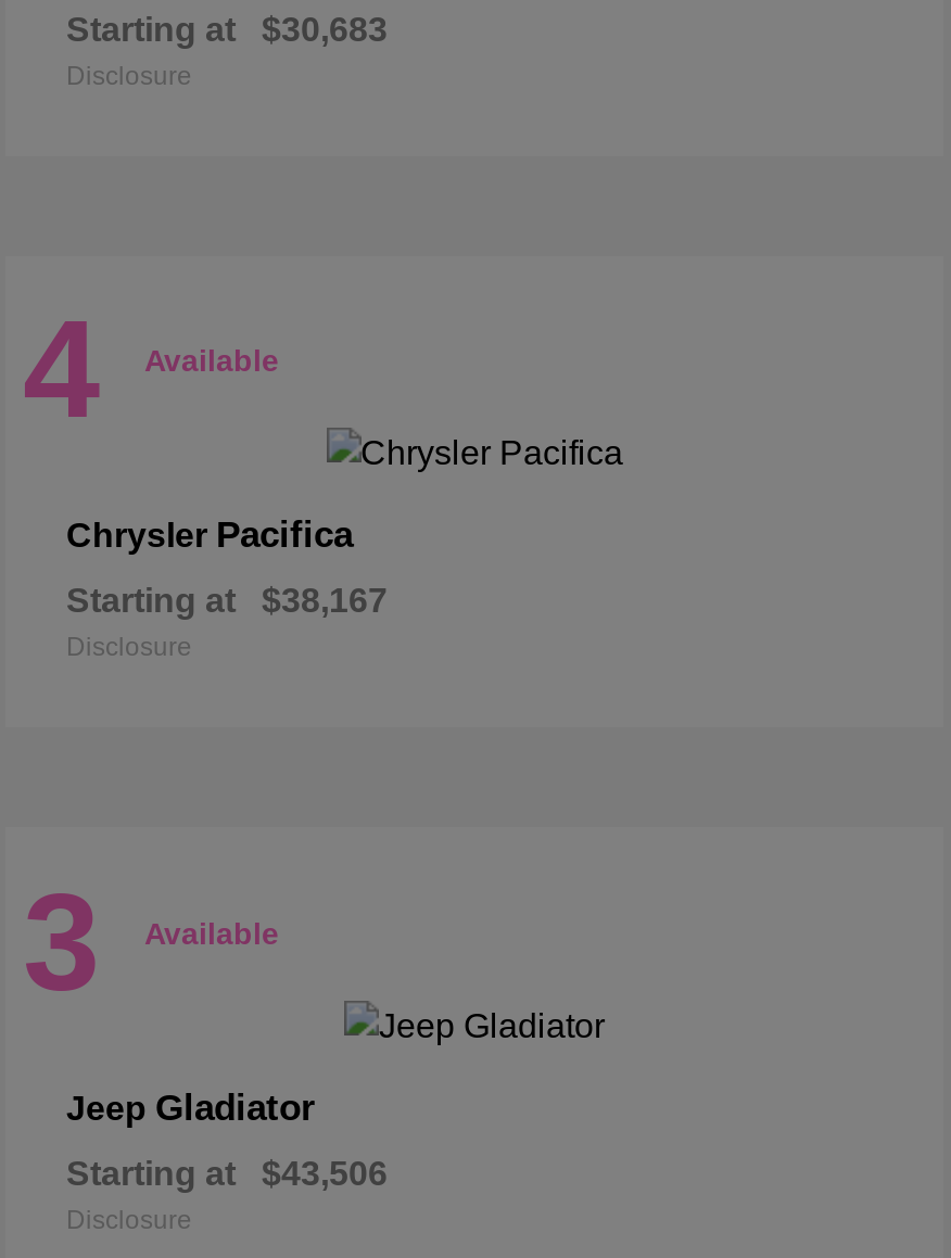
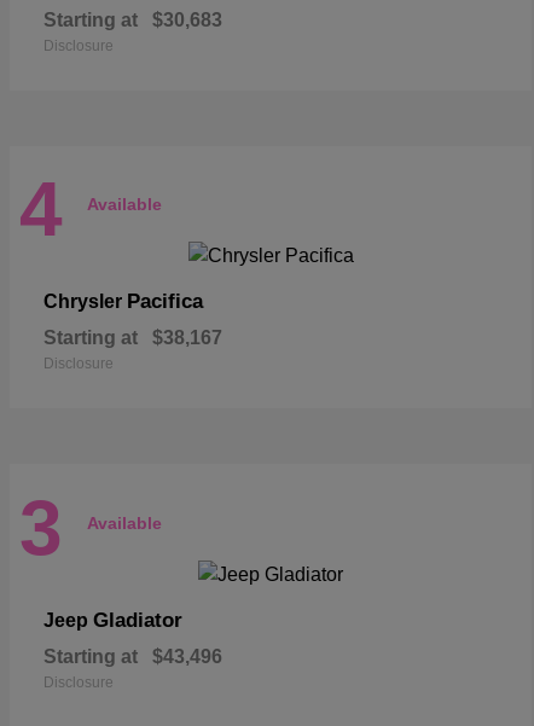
[66,1155,388,1192] Starting at $43,506 -> [43,647,222,667] Starting at $43,496

